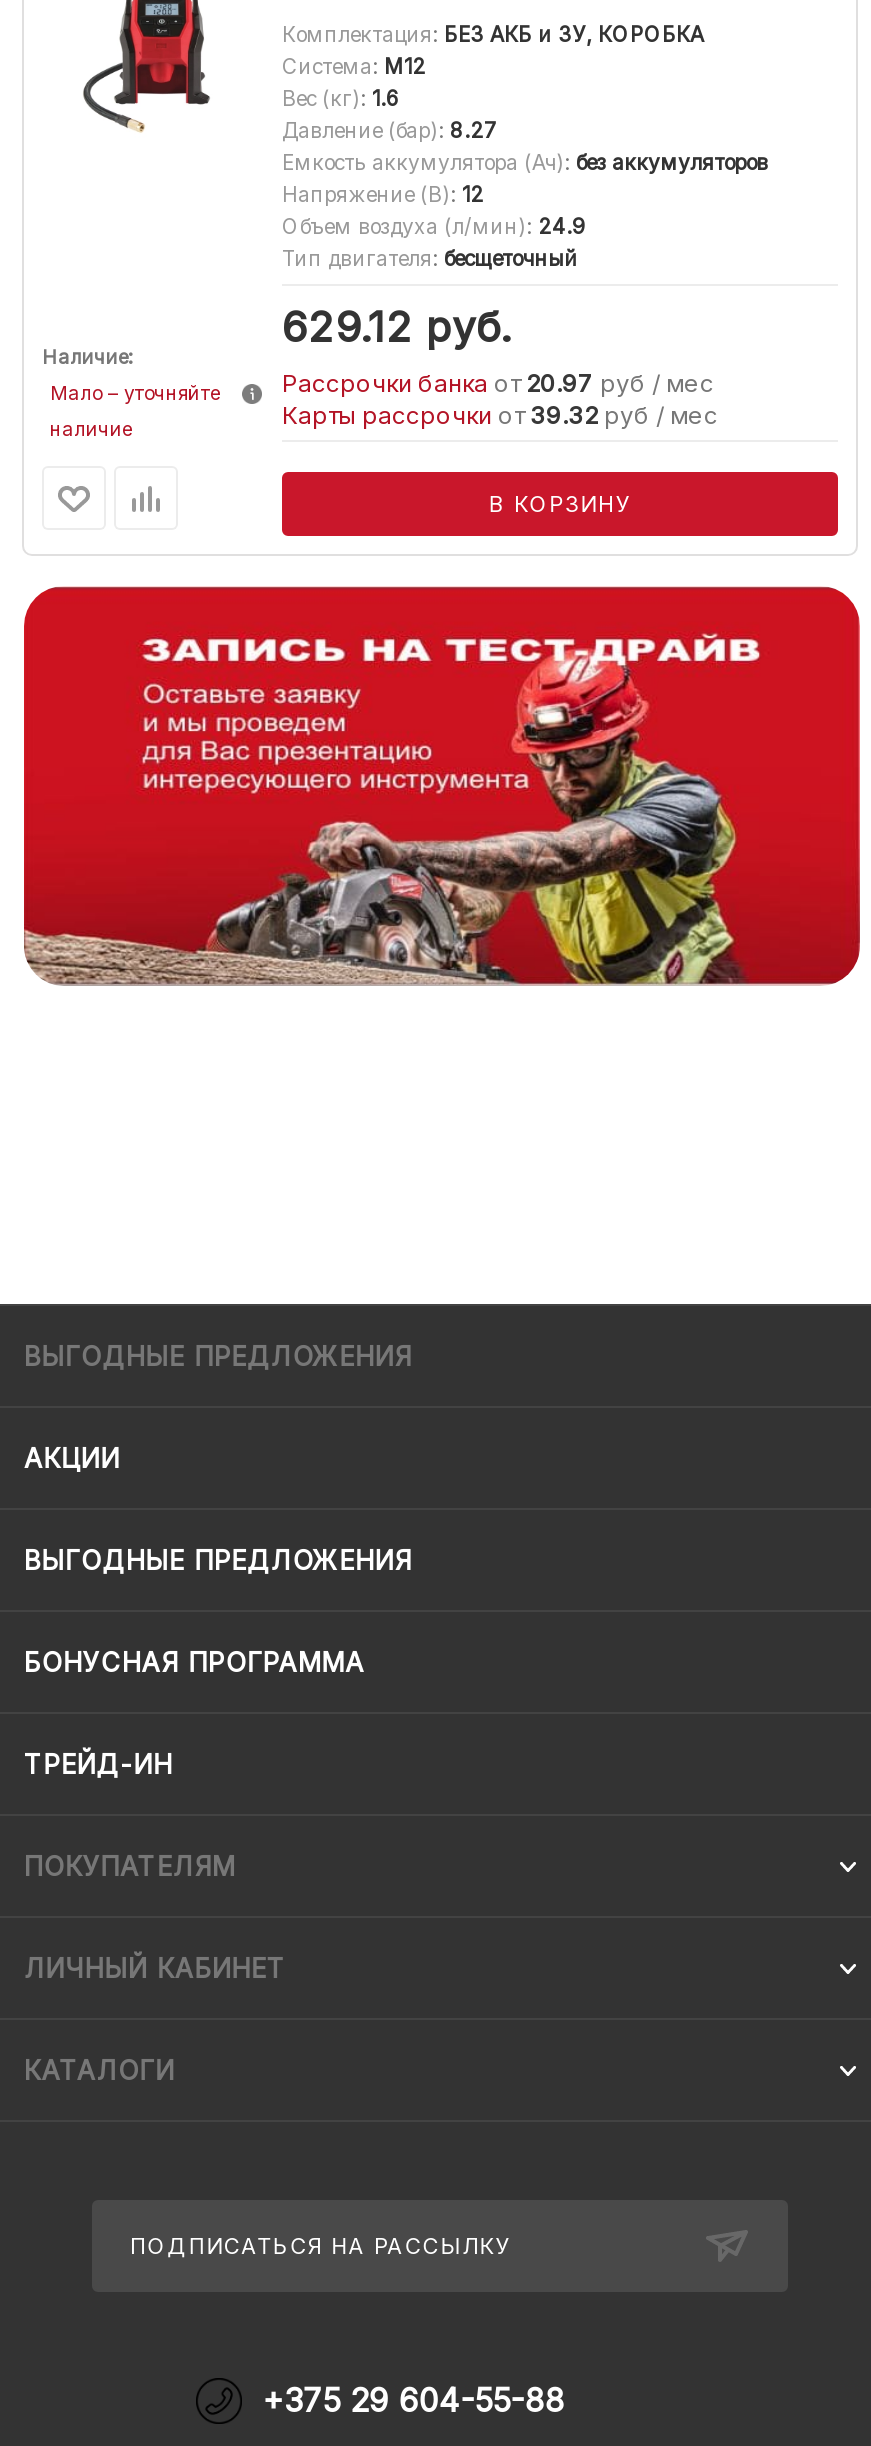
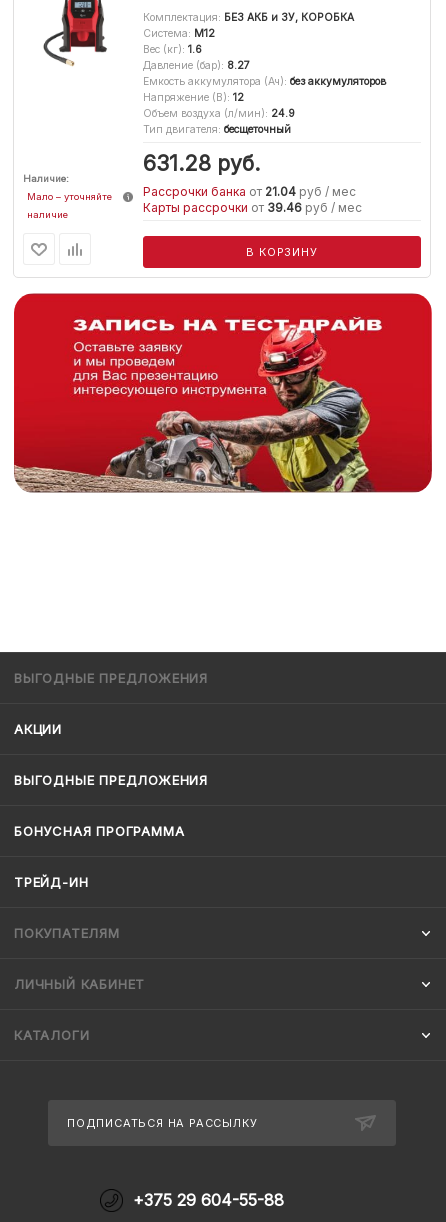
[282,302,512,352] 629.12 руб. -> [143,151,260,176] 631.28 руб.
[282,368,714,398] Рассрочки банка от 20.97 руб / мес -> [143,184,356,199] Рассрочки банка от 21.04 руб / мес
[282,400,718,430] Карты рассрочки от39.32 руб / мес -> [143,200,362,215] Карты рассрочки от39.46 руб / мес

